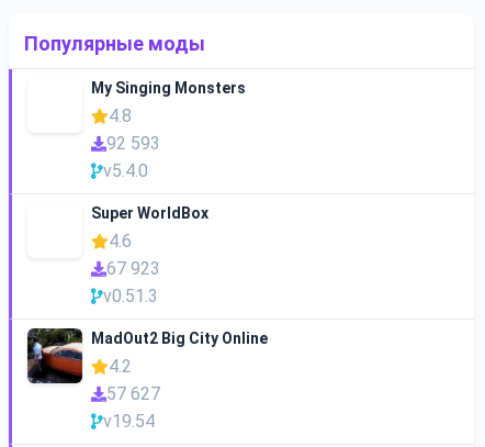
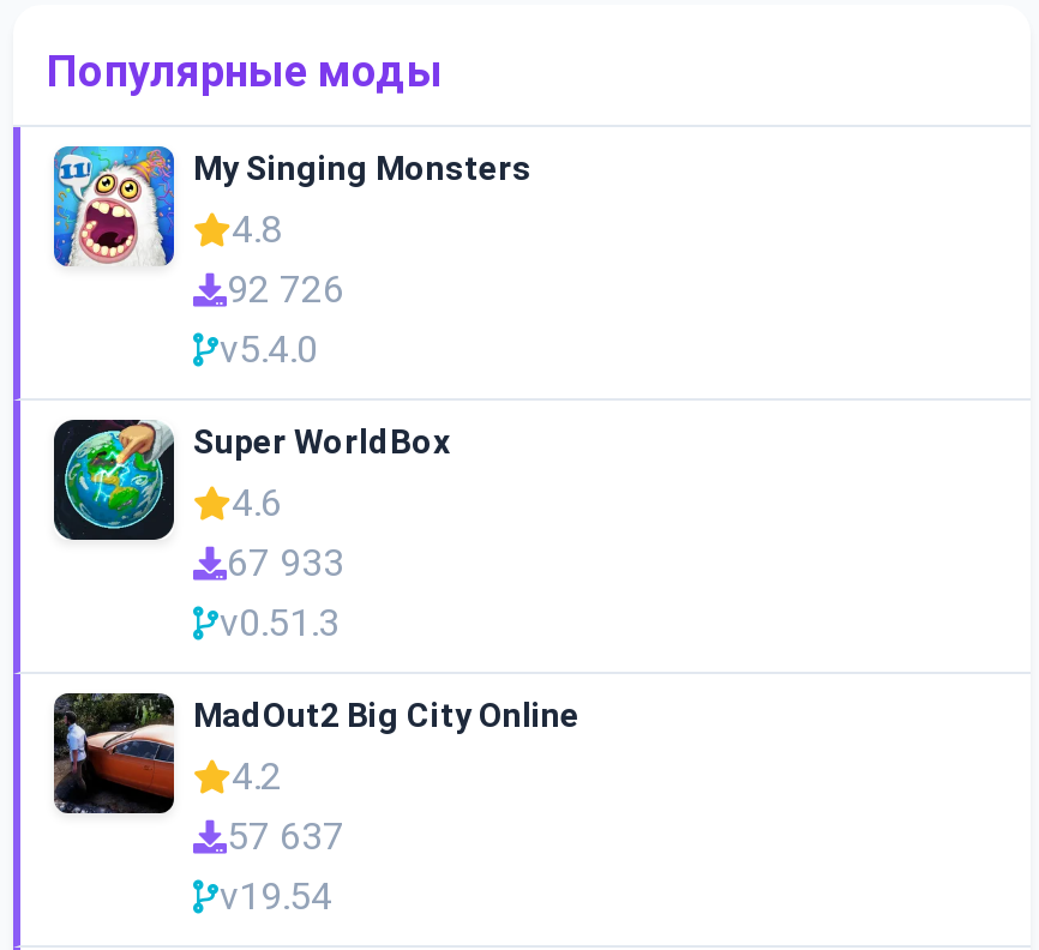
none -> [52,144,176,269] [image]
[106,133,160,154] 92 593 -> [227,267,344,313] 92 726
none -> [52,417,176,542] [image]
[106,259,160,279] 67 923 -> [227,541,344,586] 67 933
[106,384,160,405] 57 627 -> [227,814,344,860] 57 637

